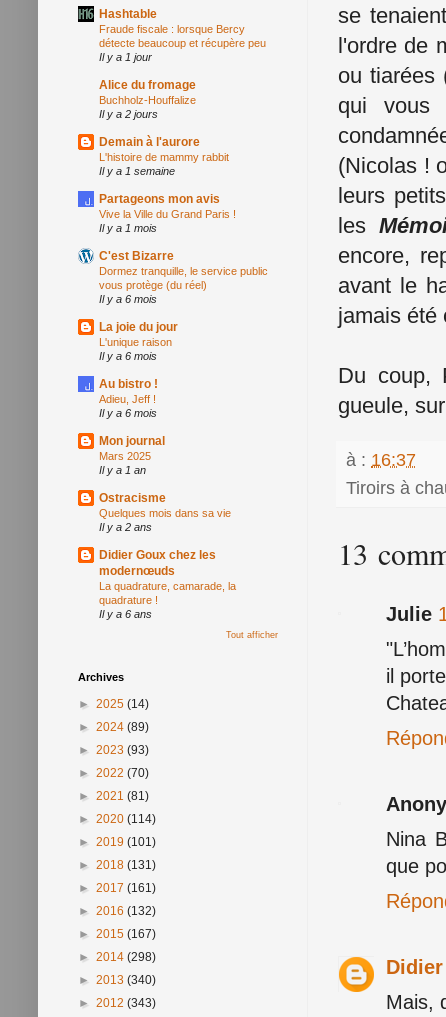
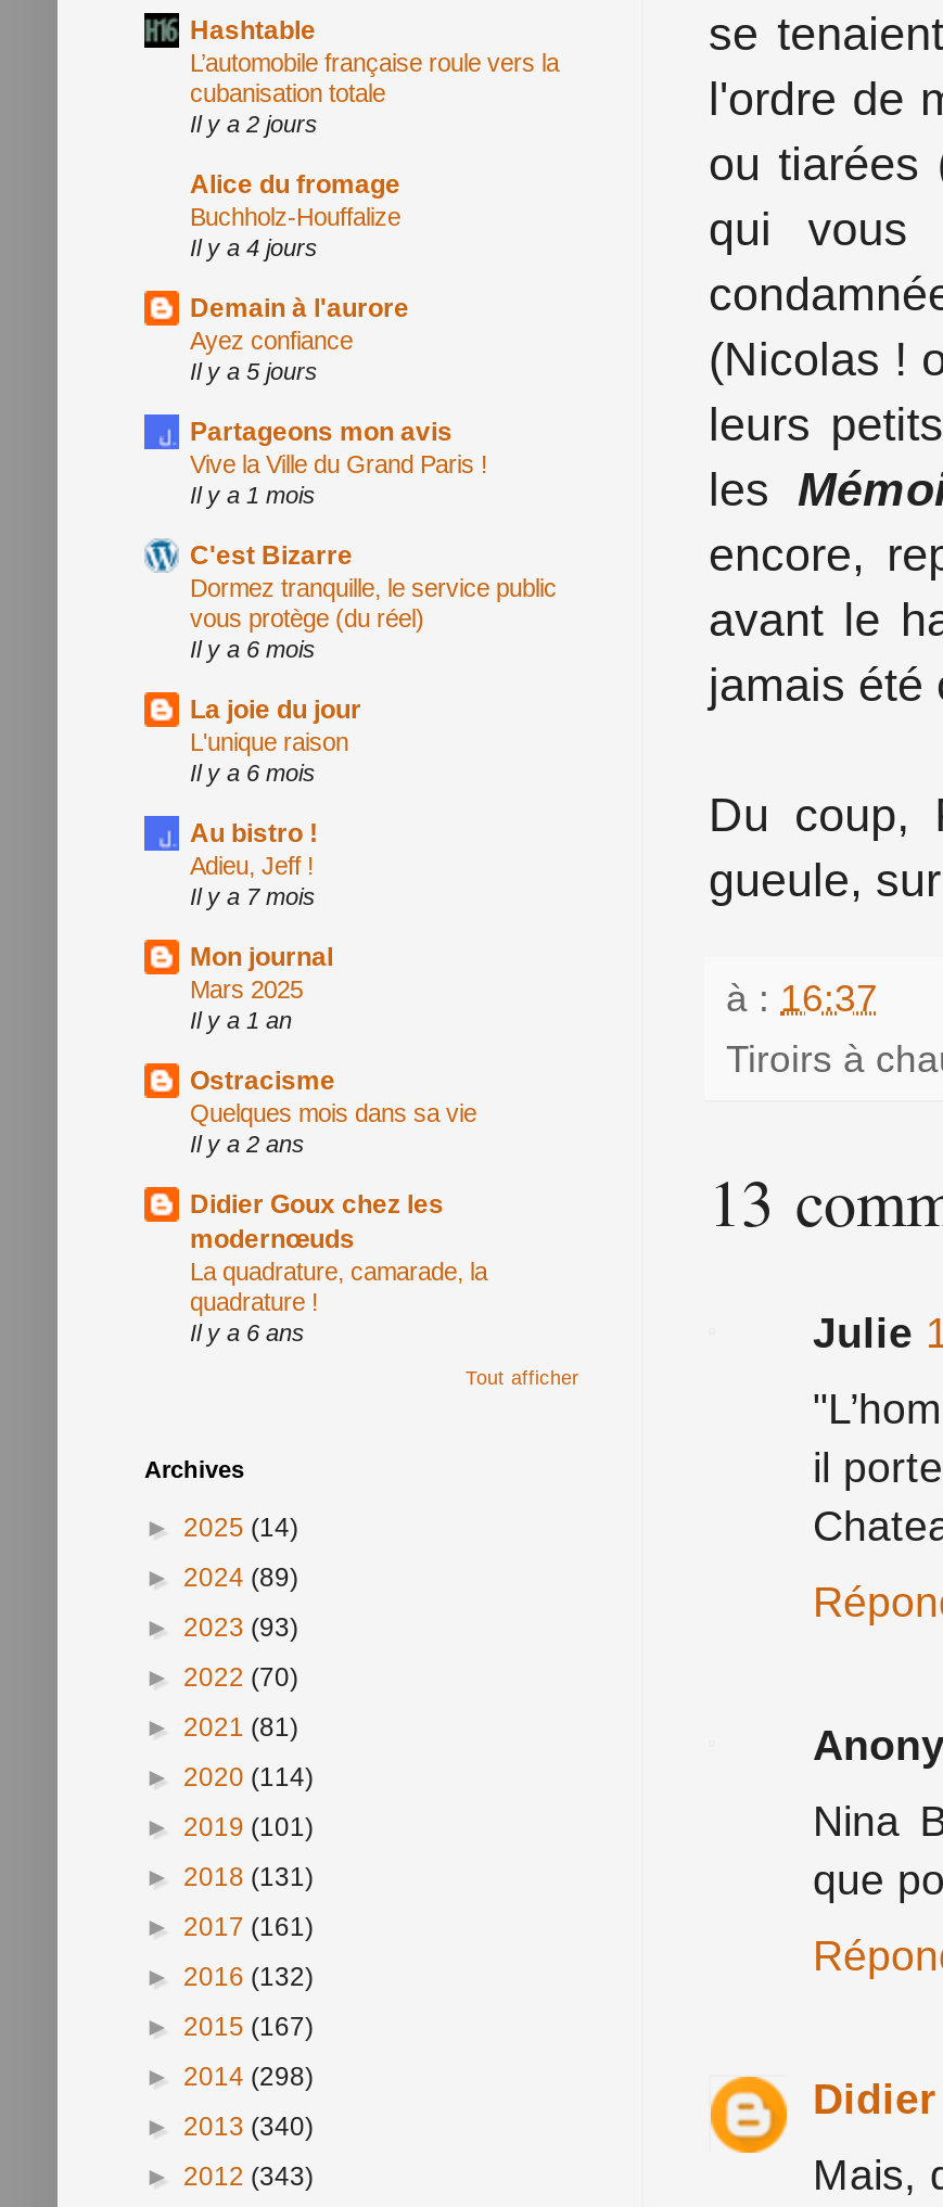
[99,23,266,63] Fraude fiscale : lorsque Bercy | détecte beaucoup et récupère peu | Il y a 1 jour -> [190,51,559,138] L’automobile française roule vers la | cubanisation totale | Il y a 2 jours
[99,108,158,120] Il y a 2 jours -> [190,235,318,261] Il y a 4 jours
[99,151,229,177] L'histoire de mammy rabbit | Il y a 1 semaine -> [190,329,353,385] Ayez confiance | Il y a 5 jours
[99,407,157,419] Il y a 6 mois -> [190,884,316,910] Il y a 7 mois

